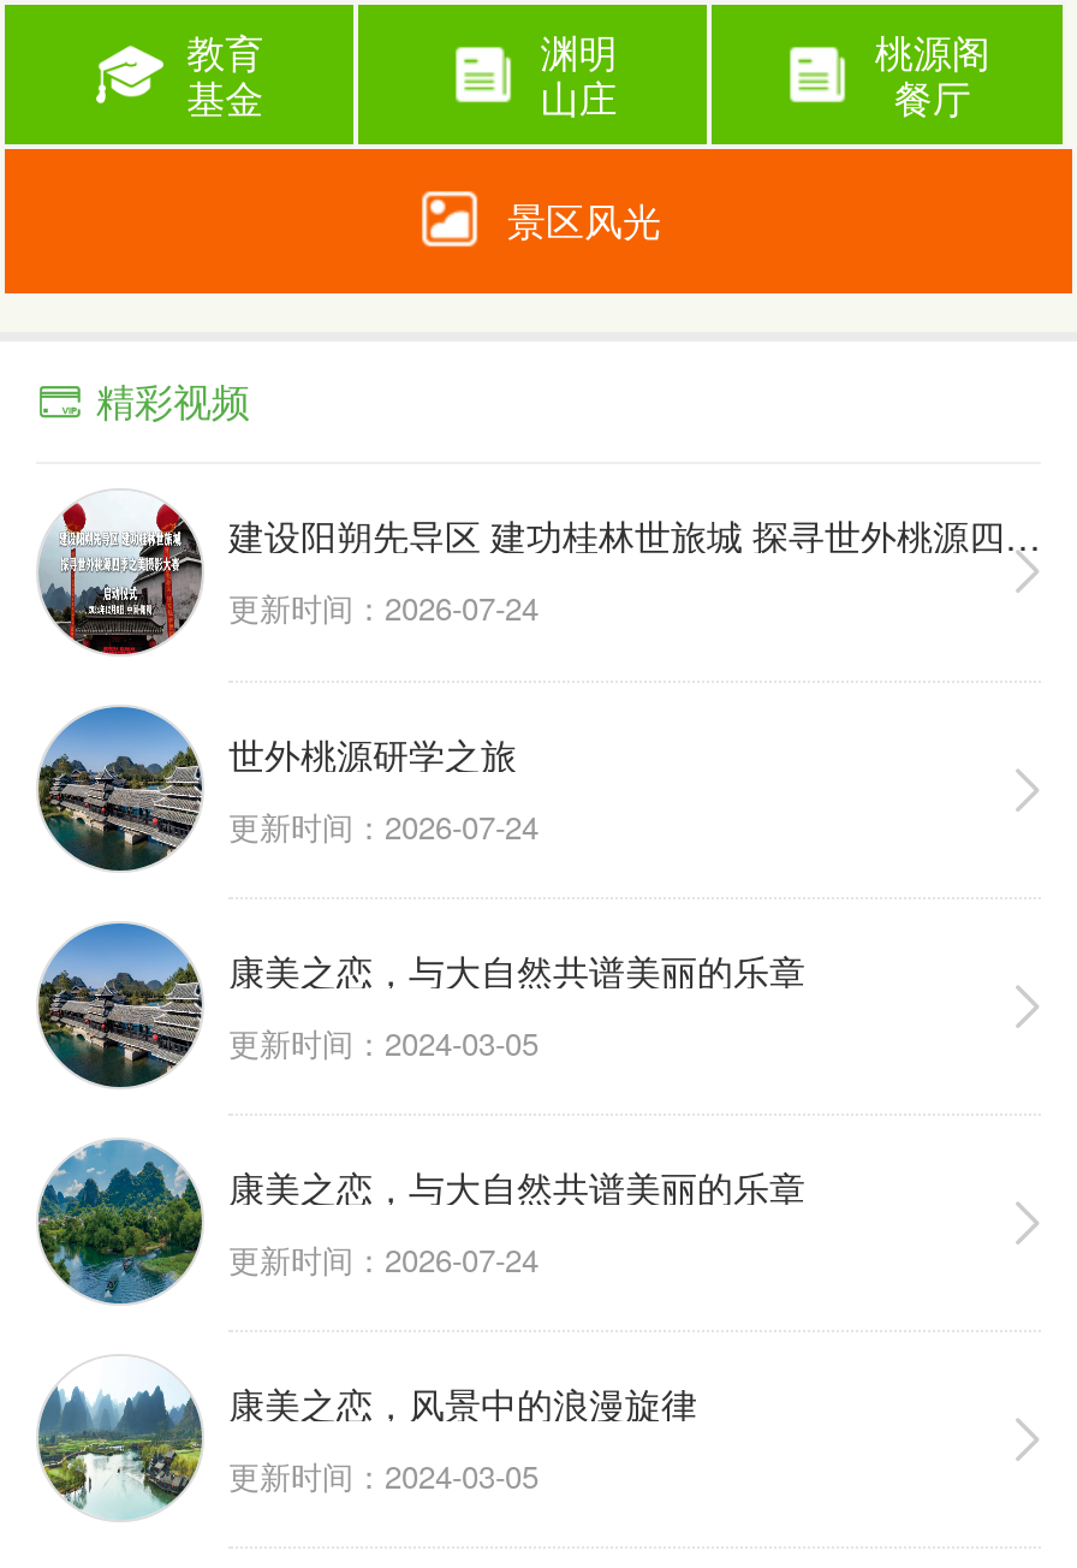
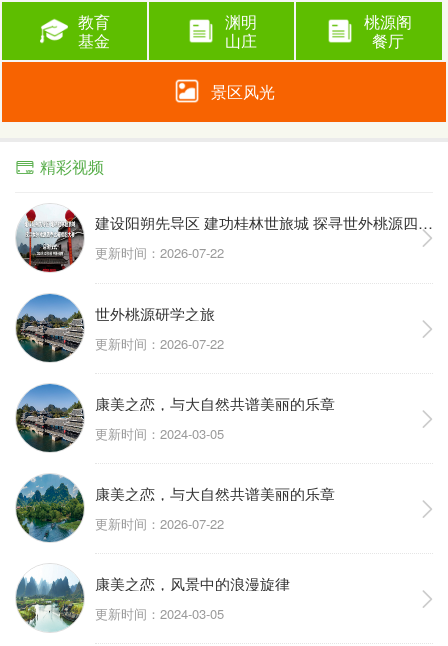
[228,584,538,630] 更新时间：2026-07-24 -> [95,243,224,262] 更新时间：2026-07-22
[228,803,538,849] 更新时间：2026-07-24 -> [95,334,224,353] 更新时间：2026-07-22
[228,1236,538,1282] 更新时间：2026-07-24 -> [95,514,224,533] 更新时间：2026-07-22

